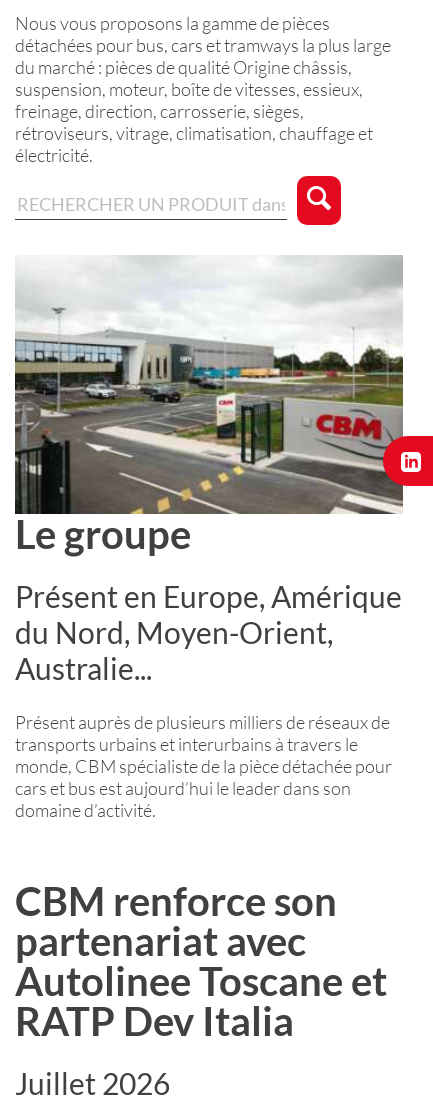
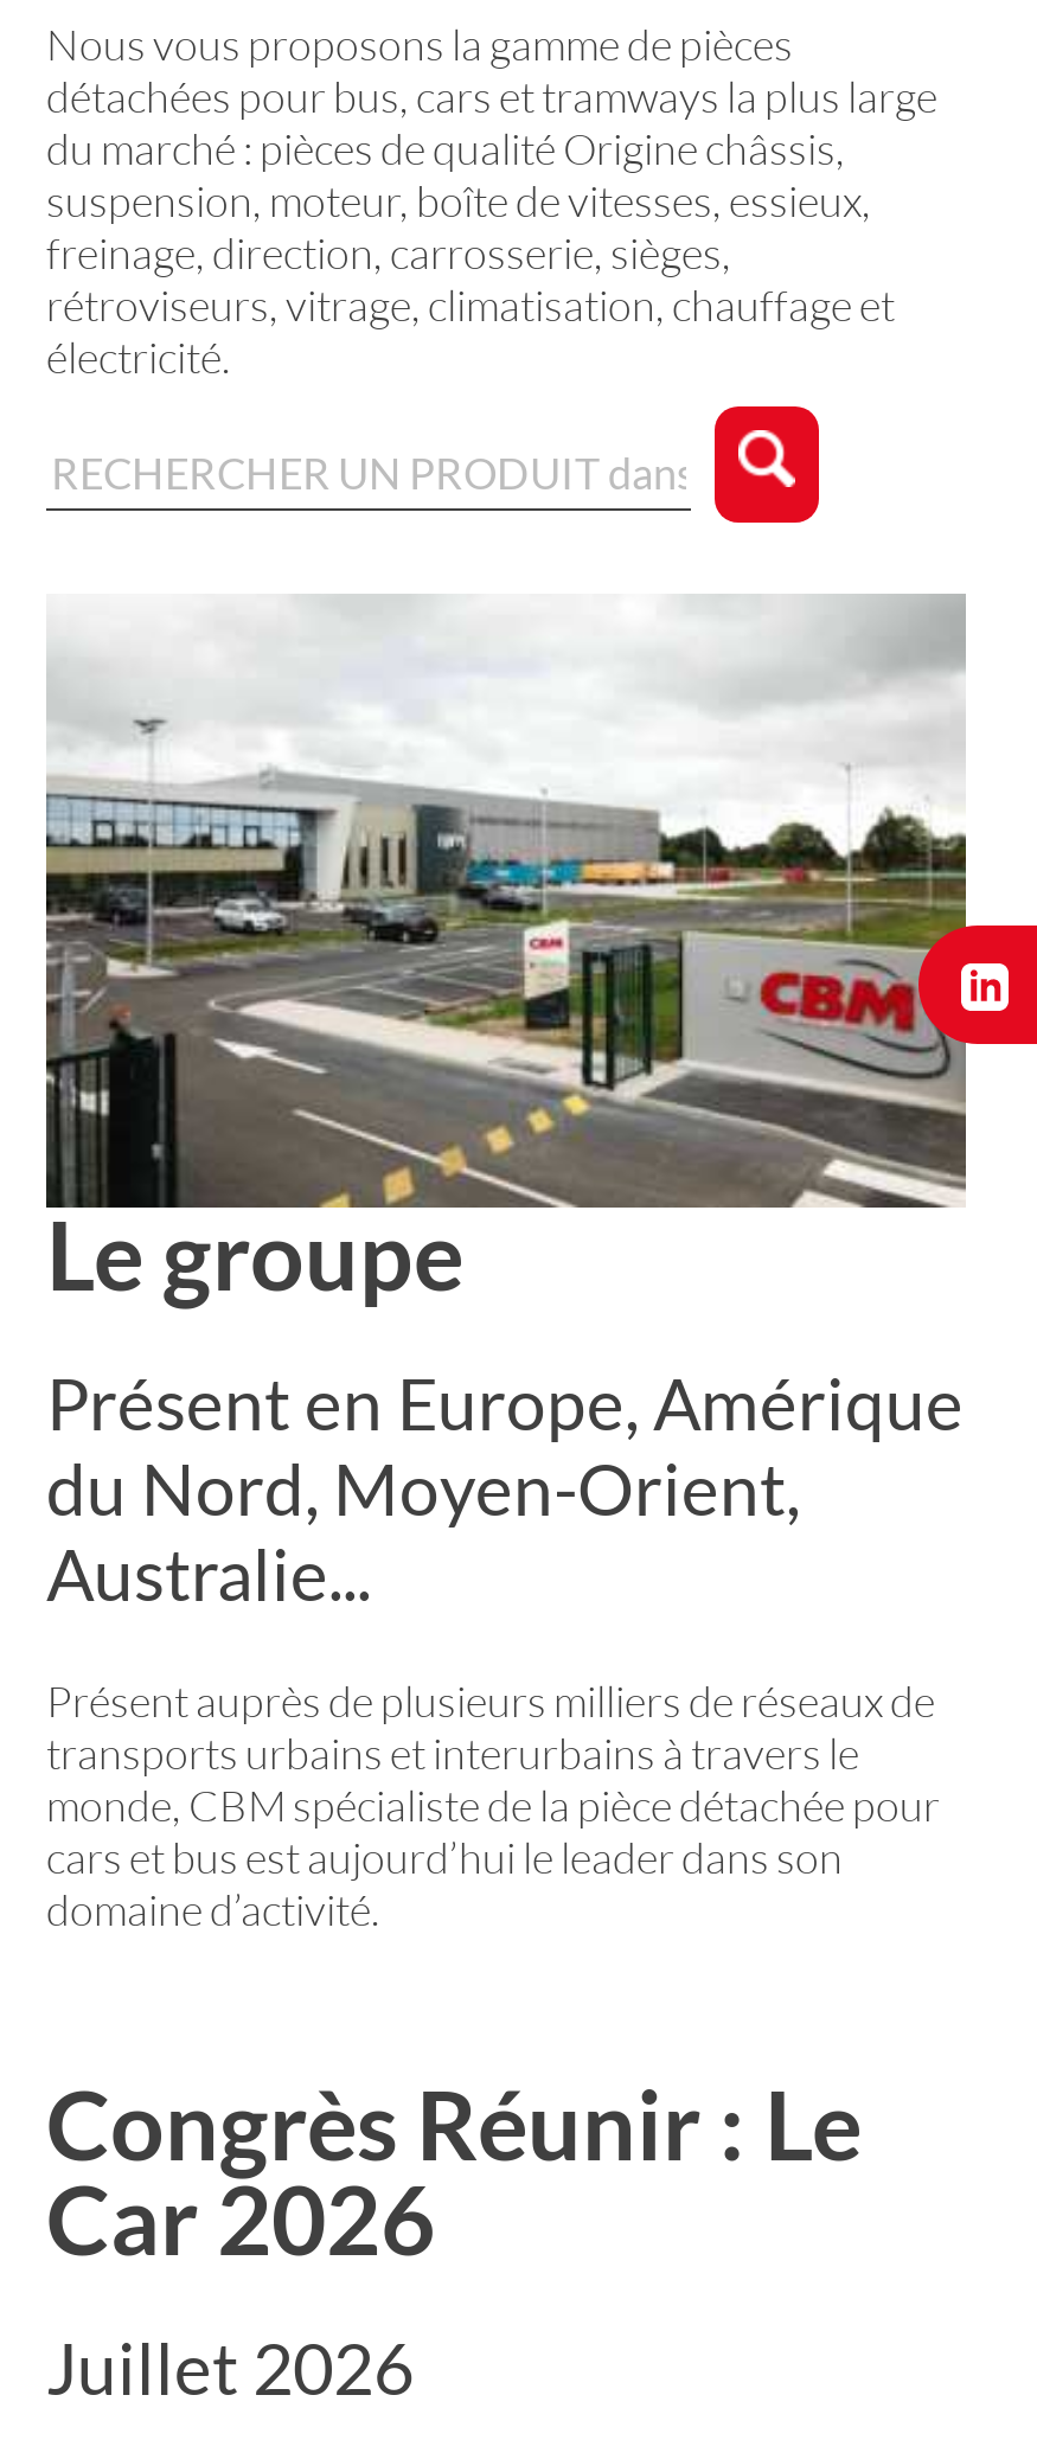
[382,395,430,487] [image] -> [916,923,1030,1141] [image]
[15,877,387,1045] CBM renforce son | partenariat avec | Autolinee Toscane et | RATP Dev Italia -> [46,2067,862,2276] Congrès Réunir : Le | Car 2026

